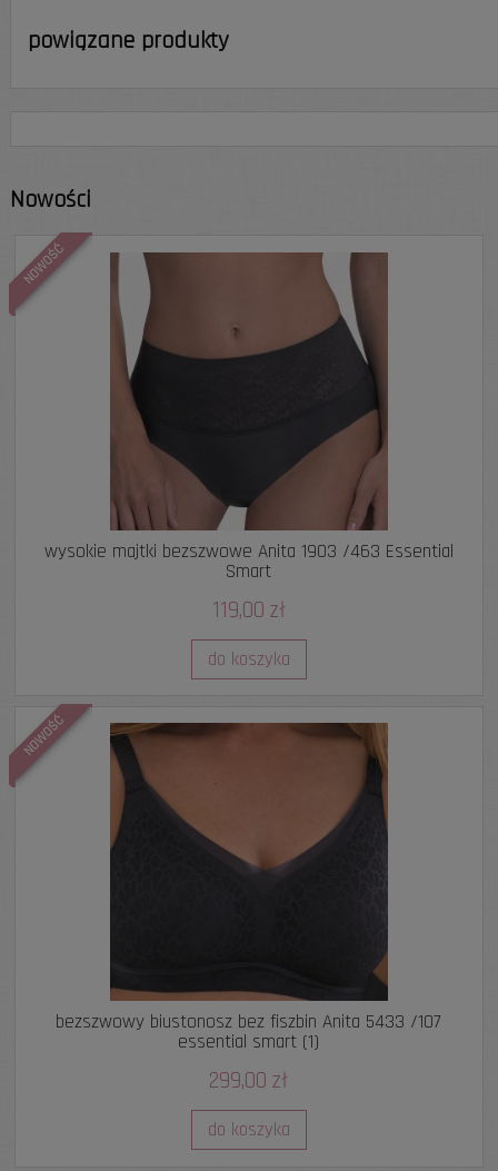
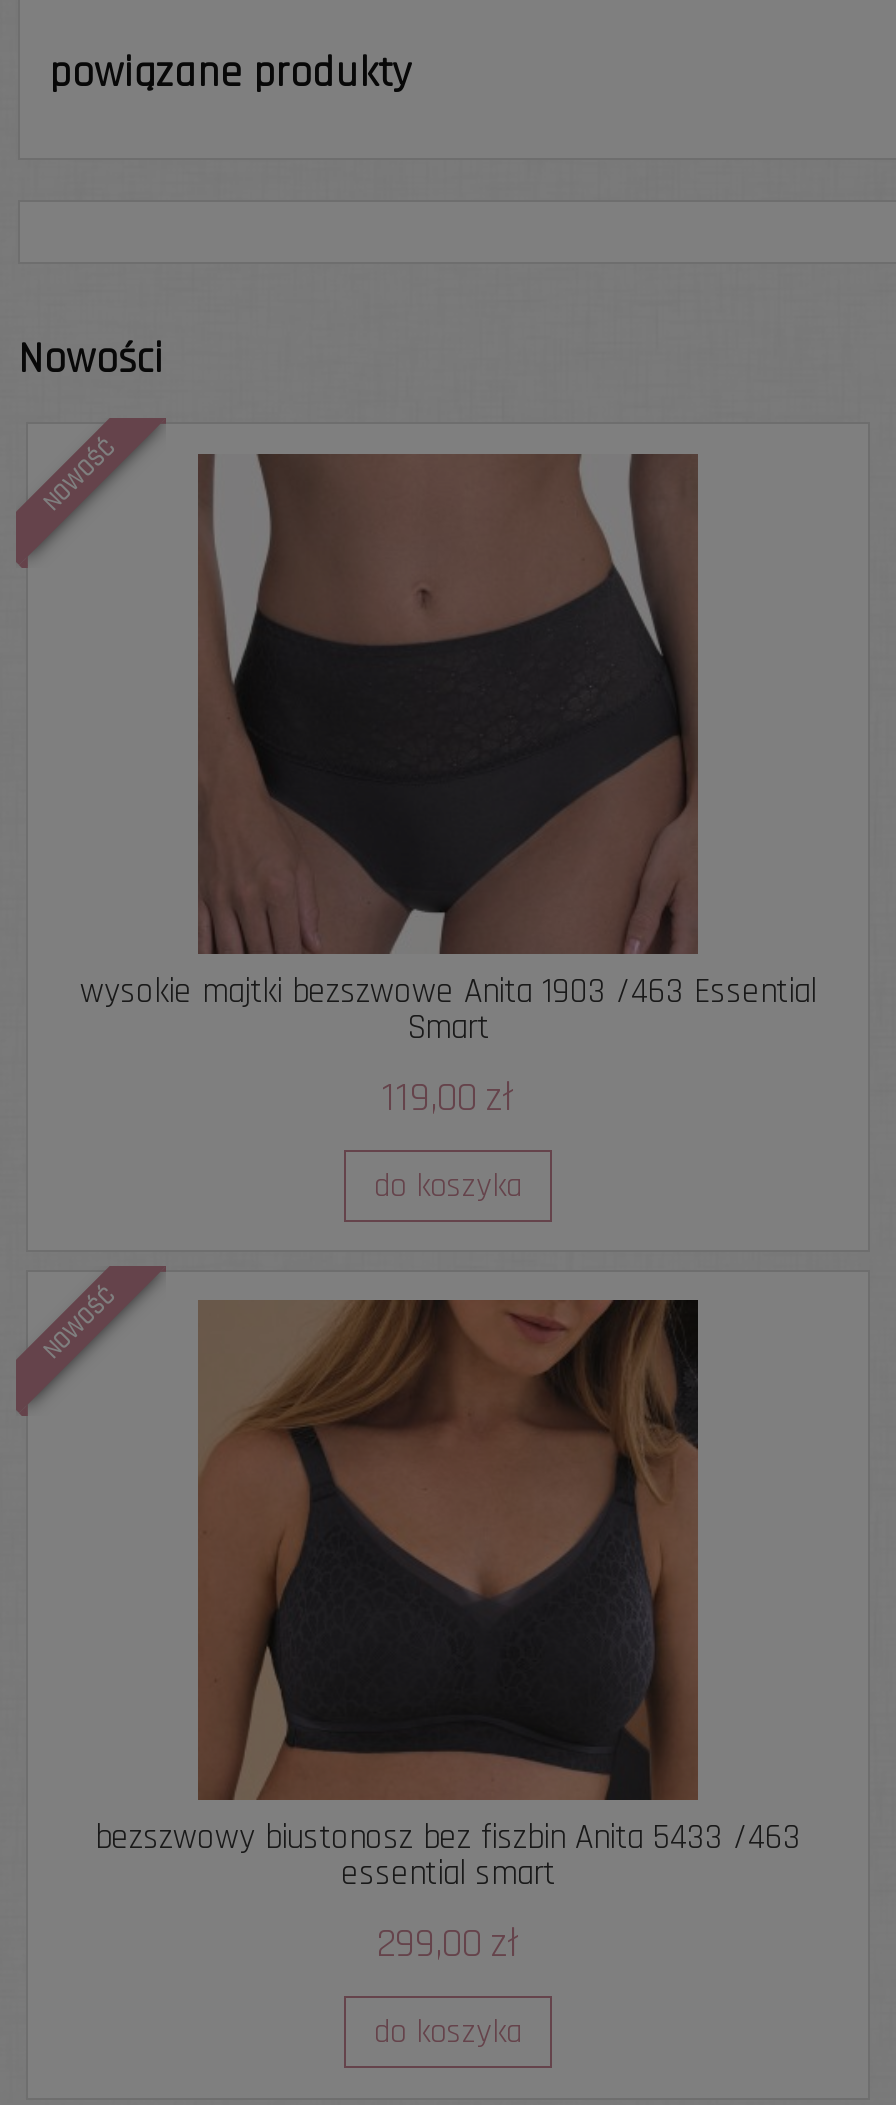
[56,722,442,1055] [image] | bezszwowy biustonosz bez fiszbin Anita 5433 /107 | essential smart (1) -> [95,1298,801,1897] [image] | bezszwowy biustonosz bez fiszbin Anita 5433 /463 | essential smart

